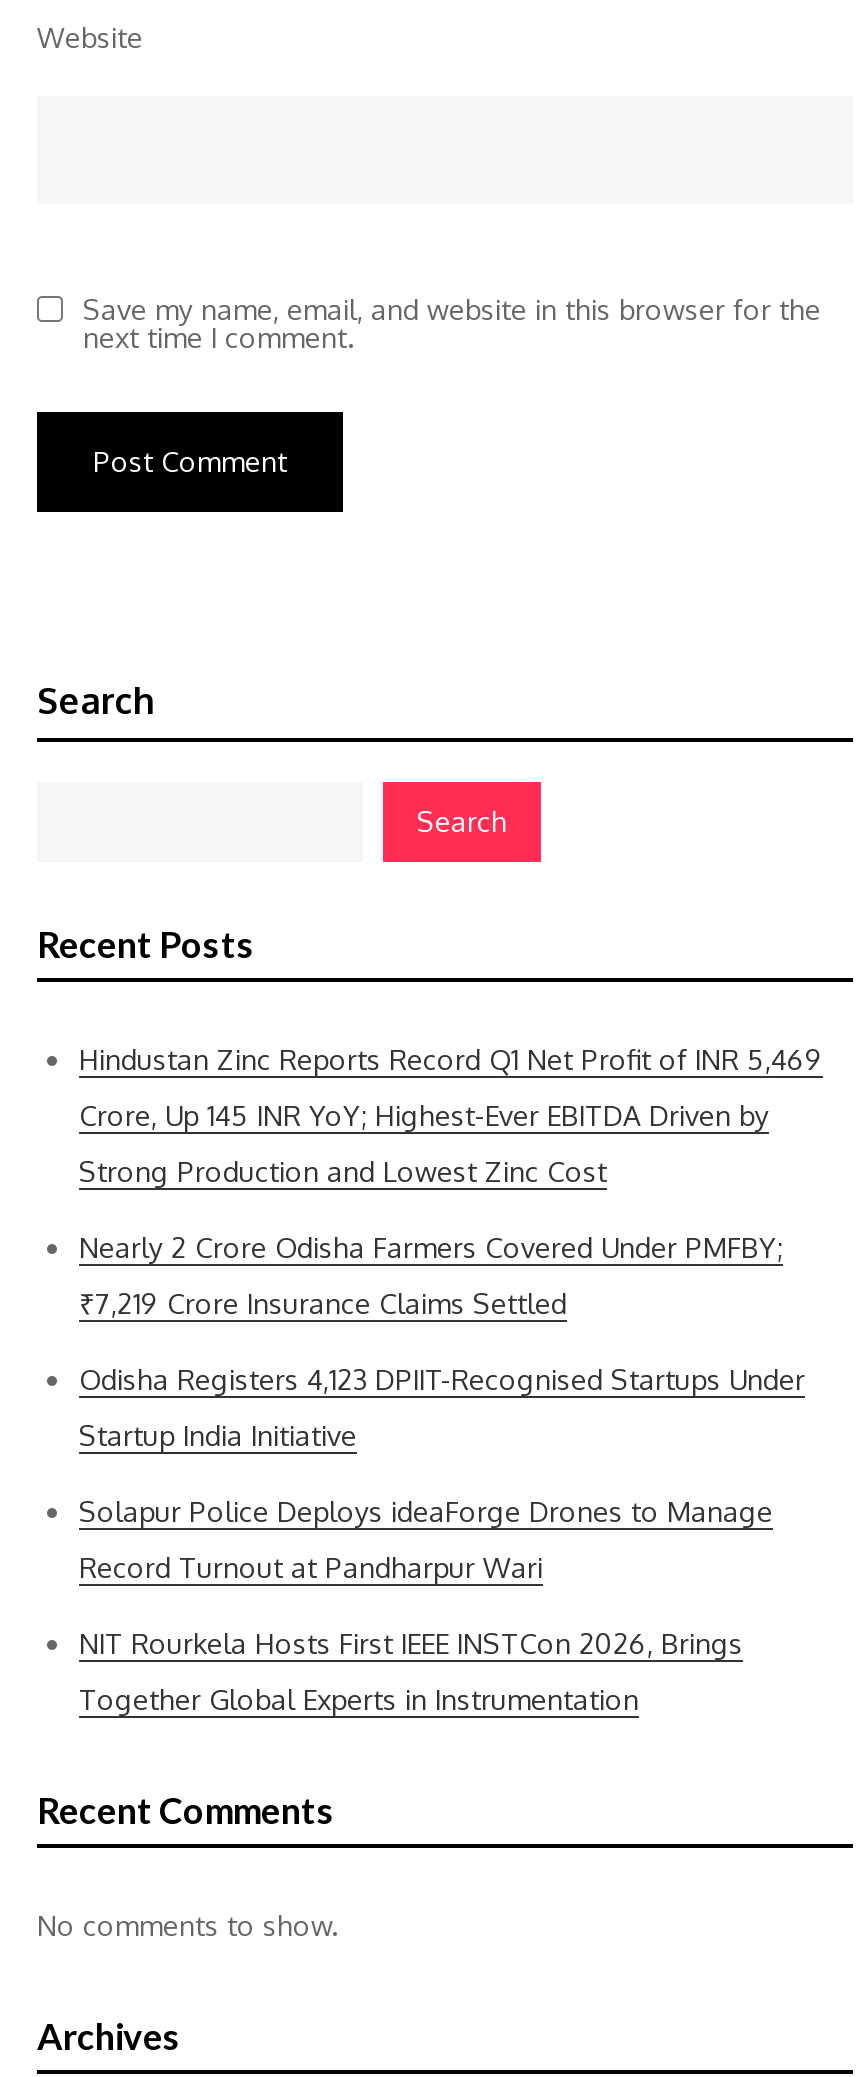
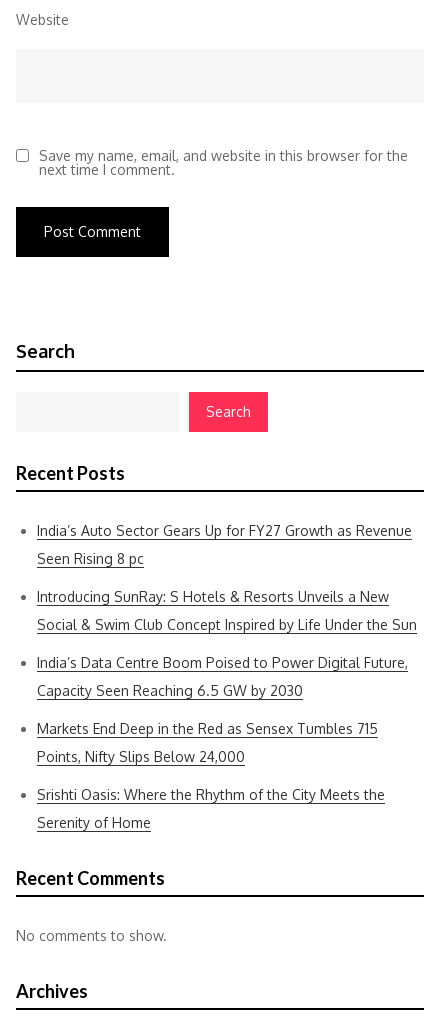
[79,1042,823,1716] Hindustan Zinc Reports Record Q1 Net Profit of INR 5,469 | Crore, Up 145 INR YoY; Highest-Ever EBITDA Driven by | Strong Production and Lowest Zinc Cost | Nearly 2 Crore Odisha Farmers Covered Under PMFBY; | ₹7,219 Crore Insurance Claims Settled | Odisha Registers 4,123 DPIIT-Recognised Startups Under | Startup India Initiative | Solapur Police Deploys ideaForge Drones to Manage | Record Turnout at Pandharpur Wari | NIT Rourkela Hosts First IEEE INSTCon 2026, Brings | Together Global Experts in Instrumentation -> [37,522,417,831] India’s Auto Sector Gears Up for FY27 Growth as Revenue | Seen Rising 8 pc | Introducing SunRay: S Hotels & Resorts Unveils a New | Social & Swim Club Concept Inspired by Life Under the Sun | India’s Data Centre Boom Poised to Power Digital Future, | Capacity Seen Reaching 6.5 GW by 2030 | Markets End Deep in the Red as Sensex Tumbles 715 | Points, Nifty Slips Below 24,000 | Srishti Oasis: Where the Rhythm of the City Meets the | Serenity of Home

